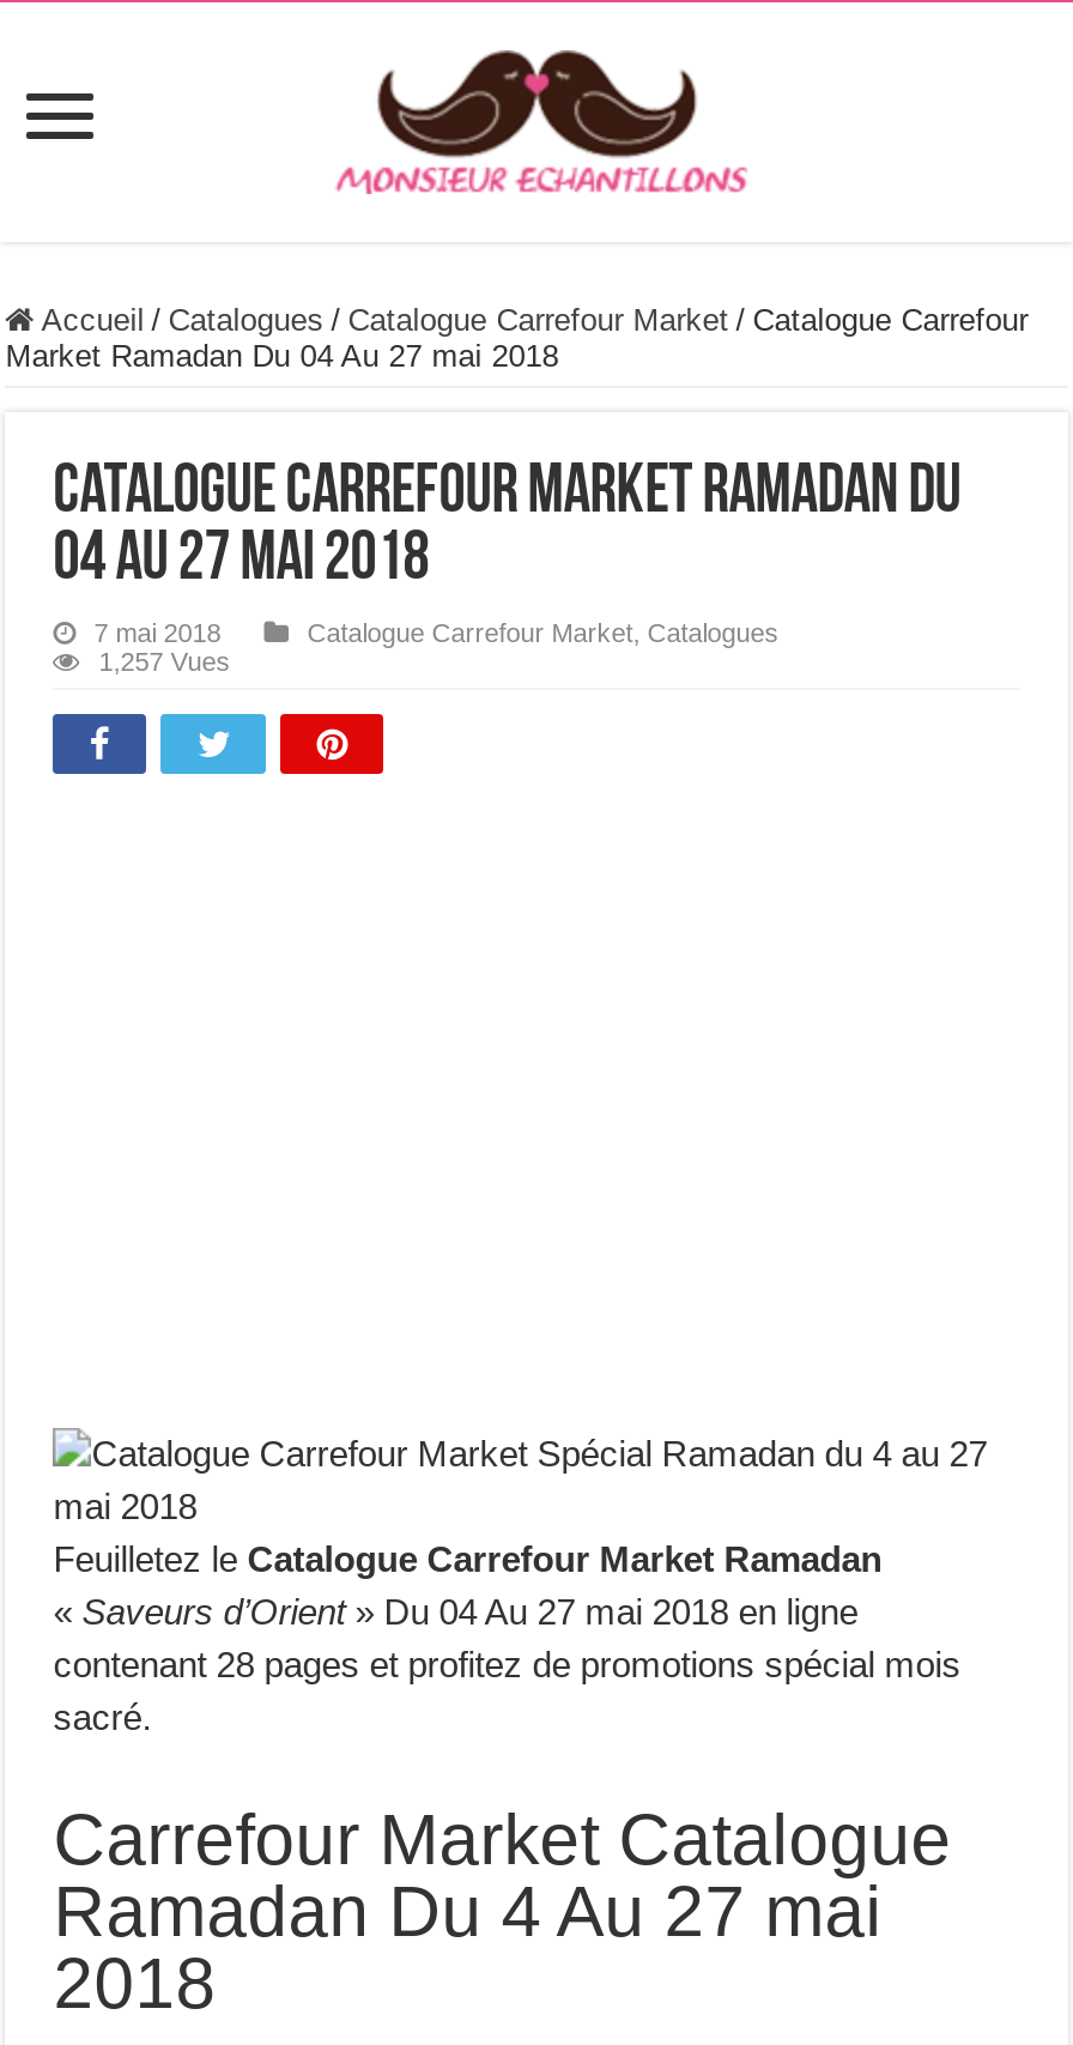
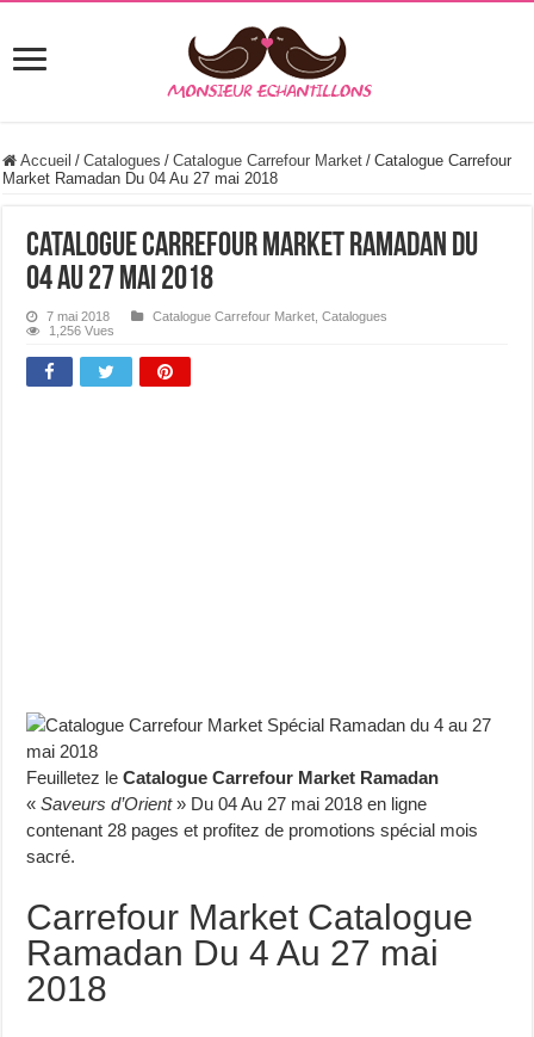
[99,647,230,676] 1,257 Vues -> [49,323,115,338] 1,256 Vues

